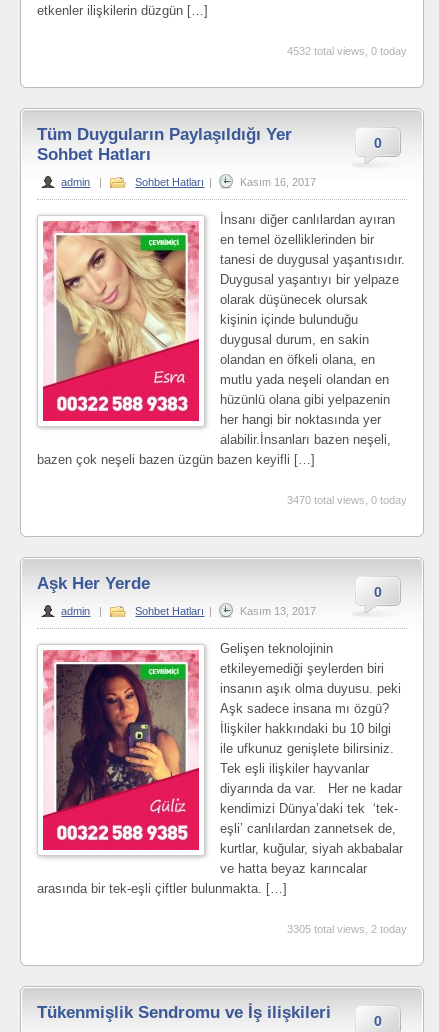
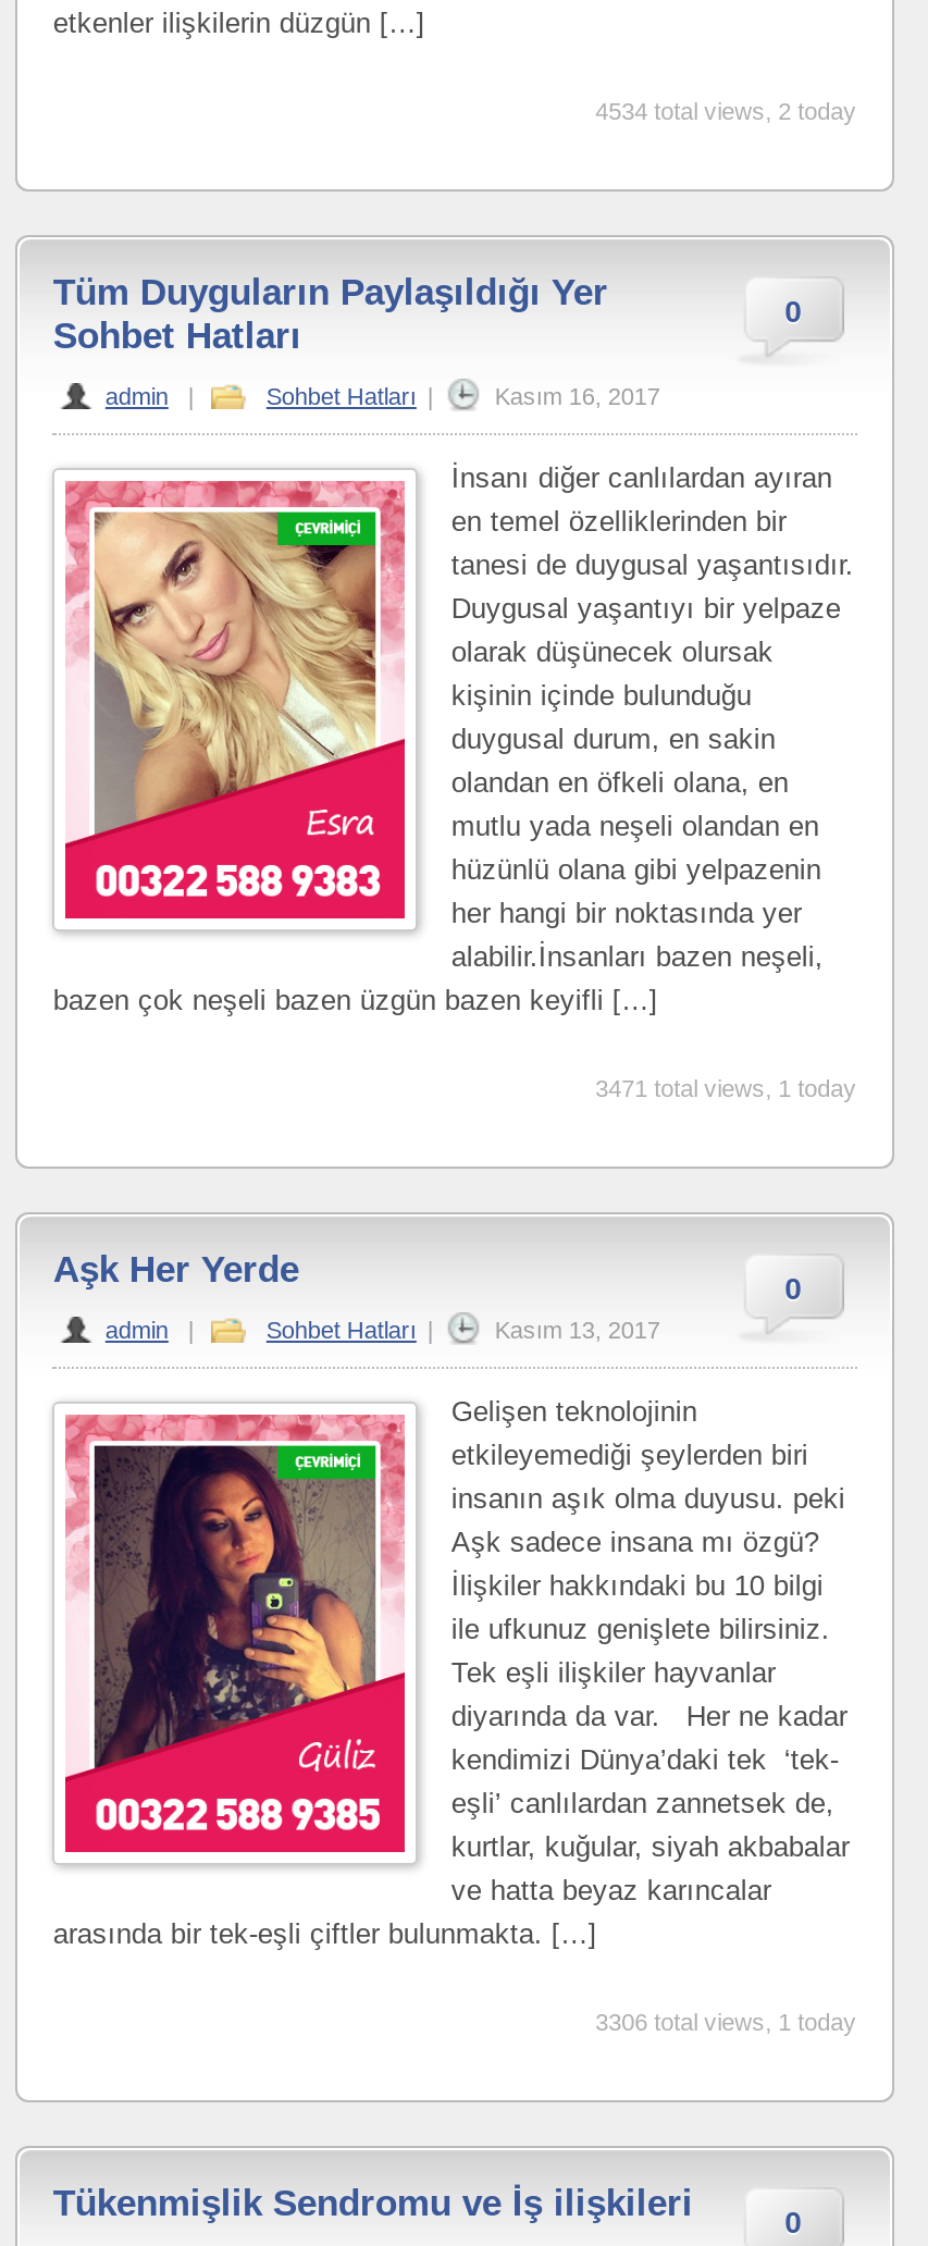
[287,45,407,57] 4532 total views, 0 today -> [595,98,856,124] 4534 total views, 2 today
[287,494,407,506] 3470 total views, 0 today -> [595,1075,856,1101] 3471 total views, 1 today
[287,923,407,935] 3305 total views, 2 today -> [595,2009,856,2035] 3306 total views, 1 today

